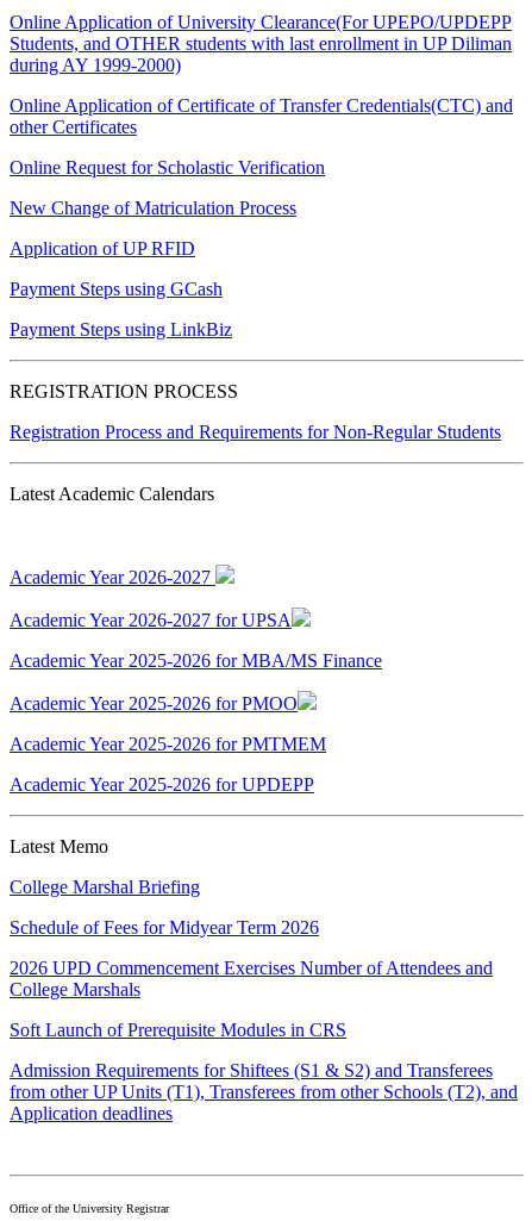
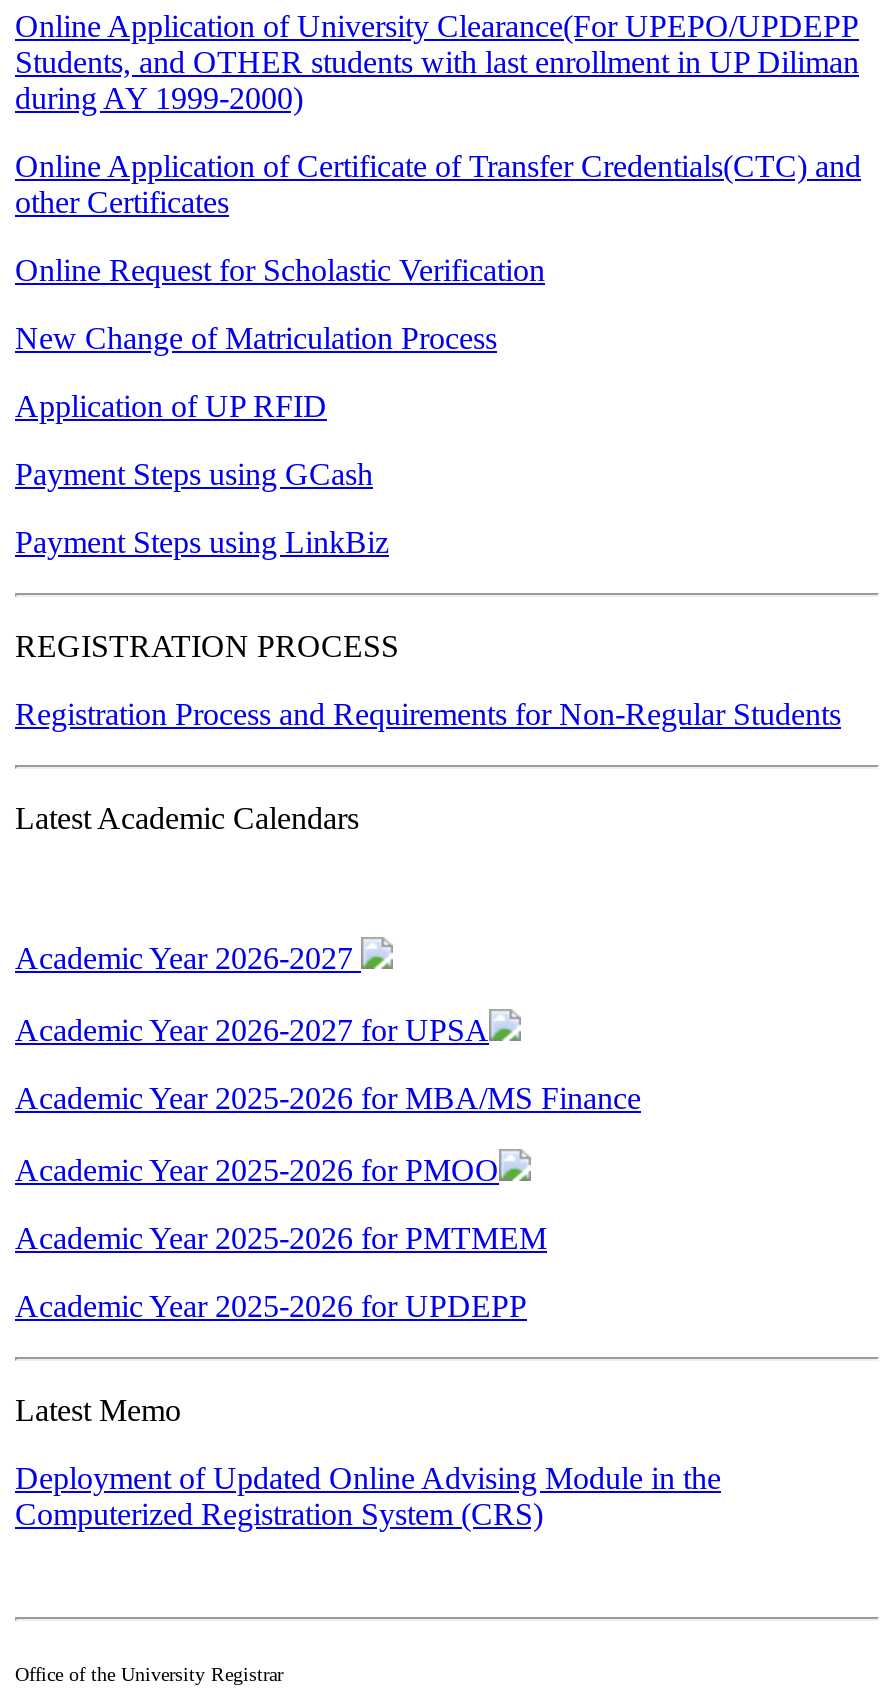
[10,877,518,1124] College Marshal Briefing | Schedule of Fees for Midyear Term 2026 | 2026 UPD Commencement Exercises Number of Attendees and | College Marshals | Soft Launch of Prerequisite Modules in CRS | Admission Requirements for Shiftees (S1 & S2) and Transferees | from other UP Units (T1), Transferees from other Schools (T2), and | Application deadlines -> [15,1462,721,1532] Deployment of Updated Online Advising Module in the | Computerized Registration System (CRS)

